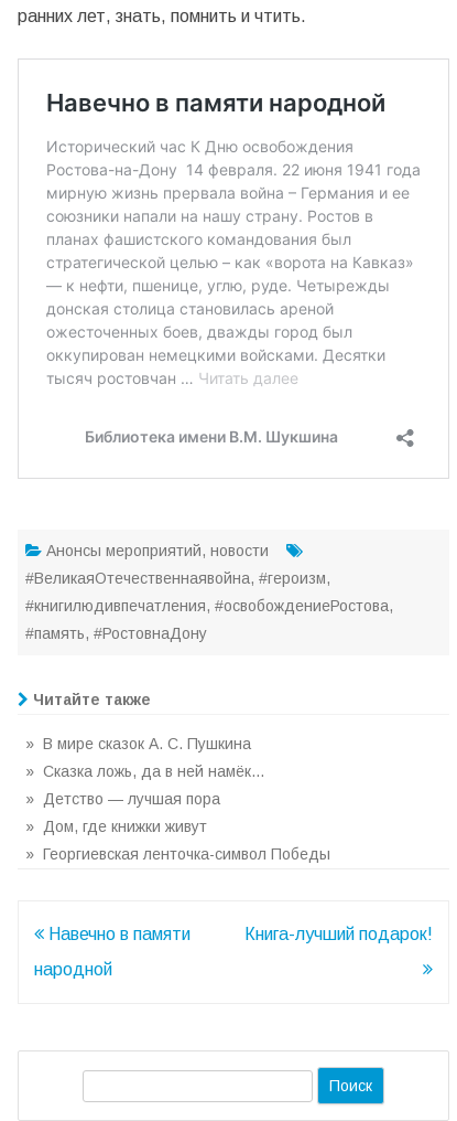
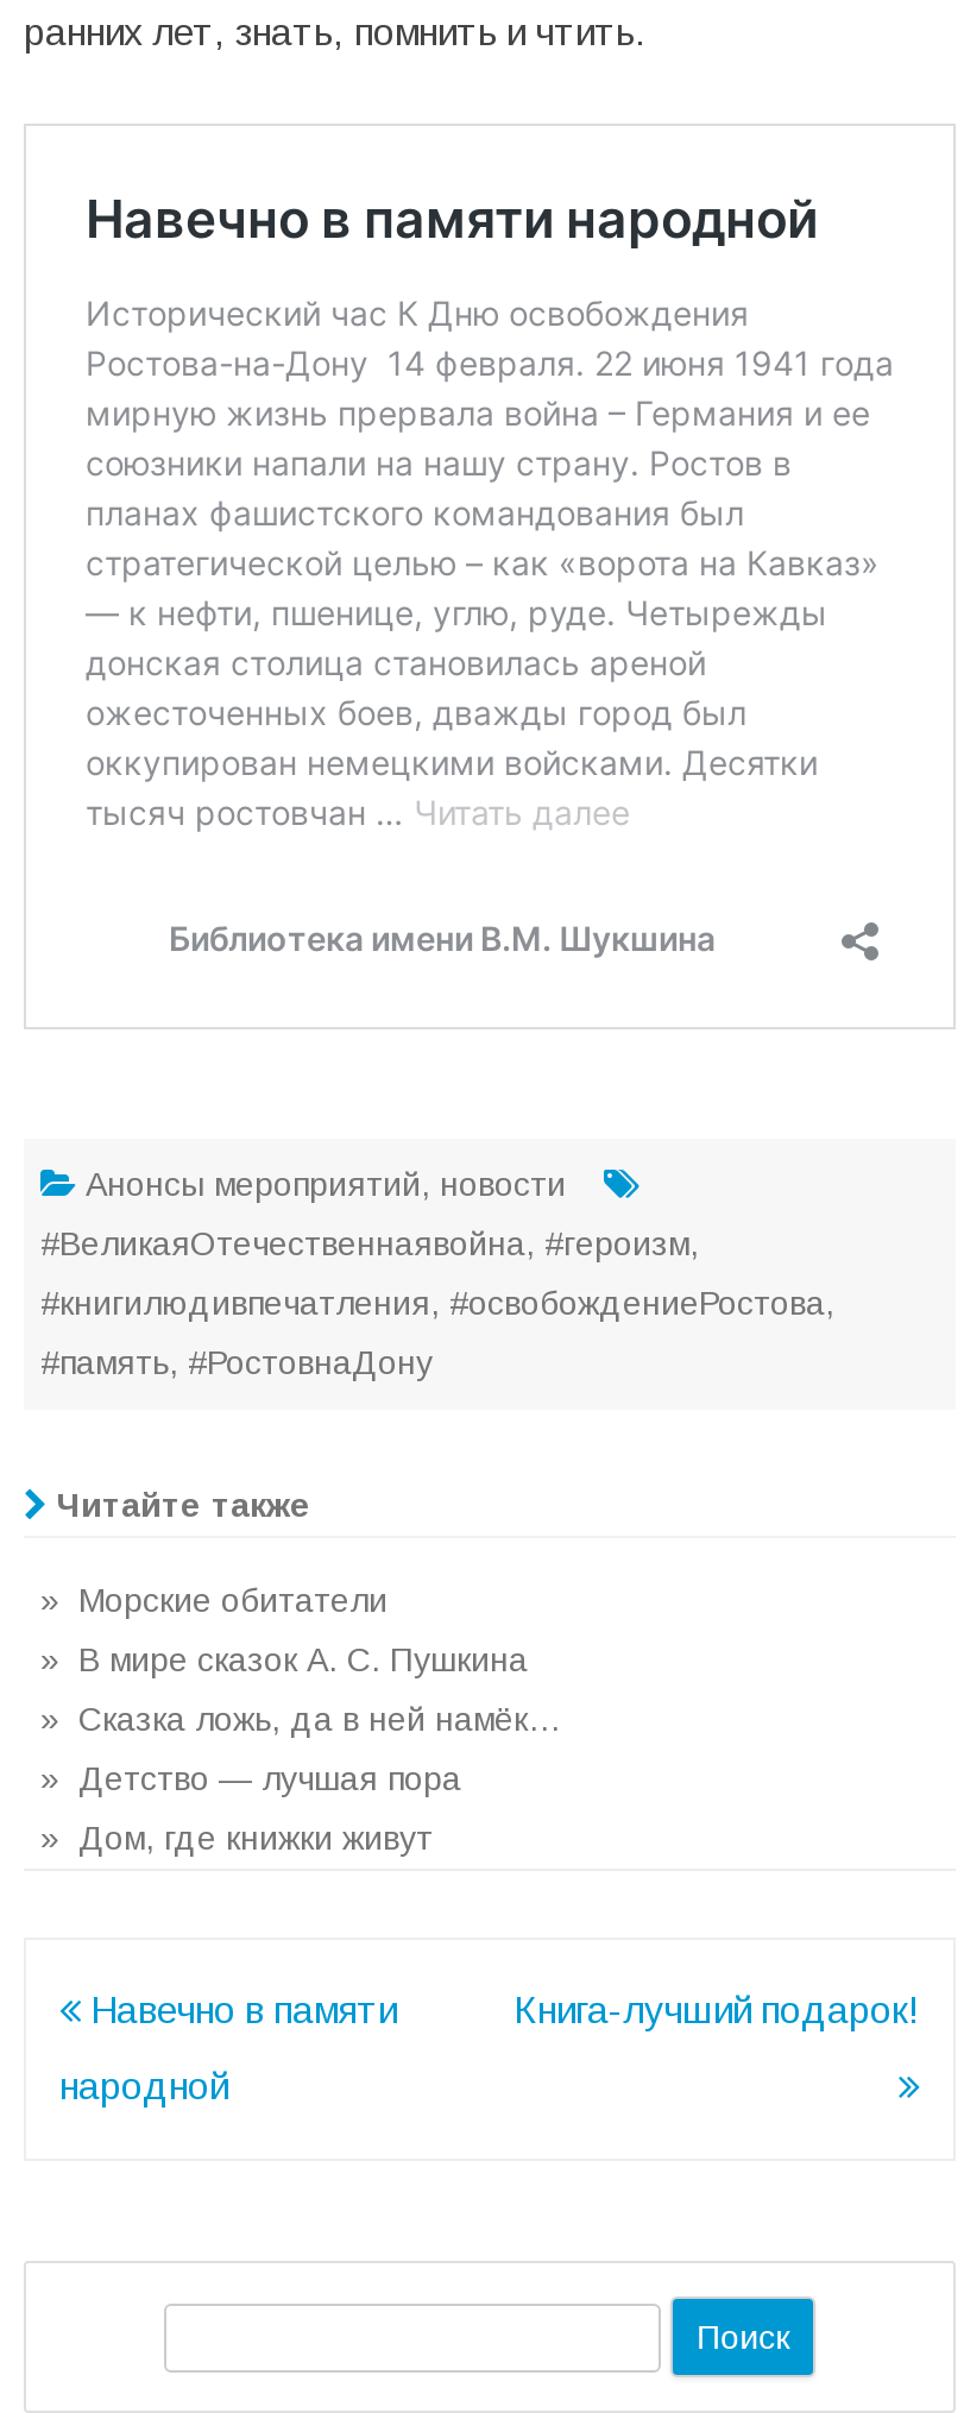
none -> [40,1581,388,1619] » Морские обитатели
moved [25,735,265,835] -> [40,1640,559,1857]: » В мире сказок А. С. Пушкина | » Сказка ложь, да в ней намёк… | » Детство — лучшая пора | » Дом, где книжки живут
[25,845,330,863] » Георгиевская ленточка-символ Победы -> none

